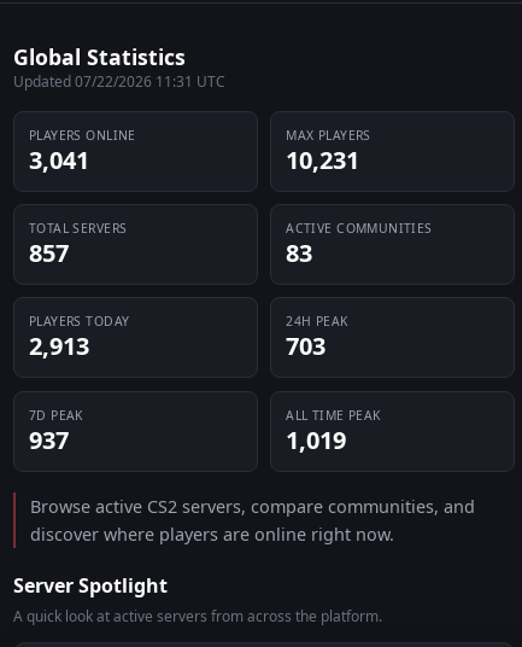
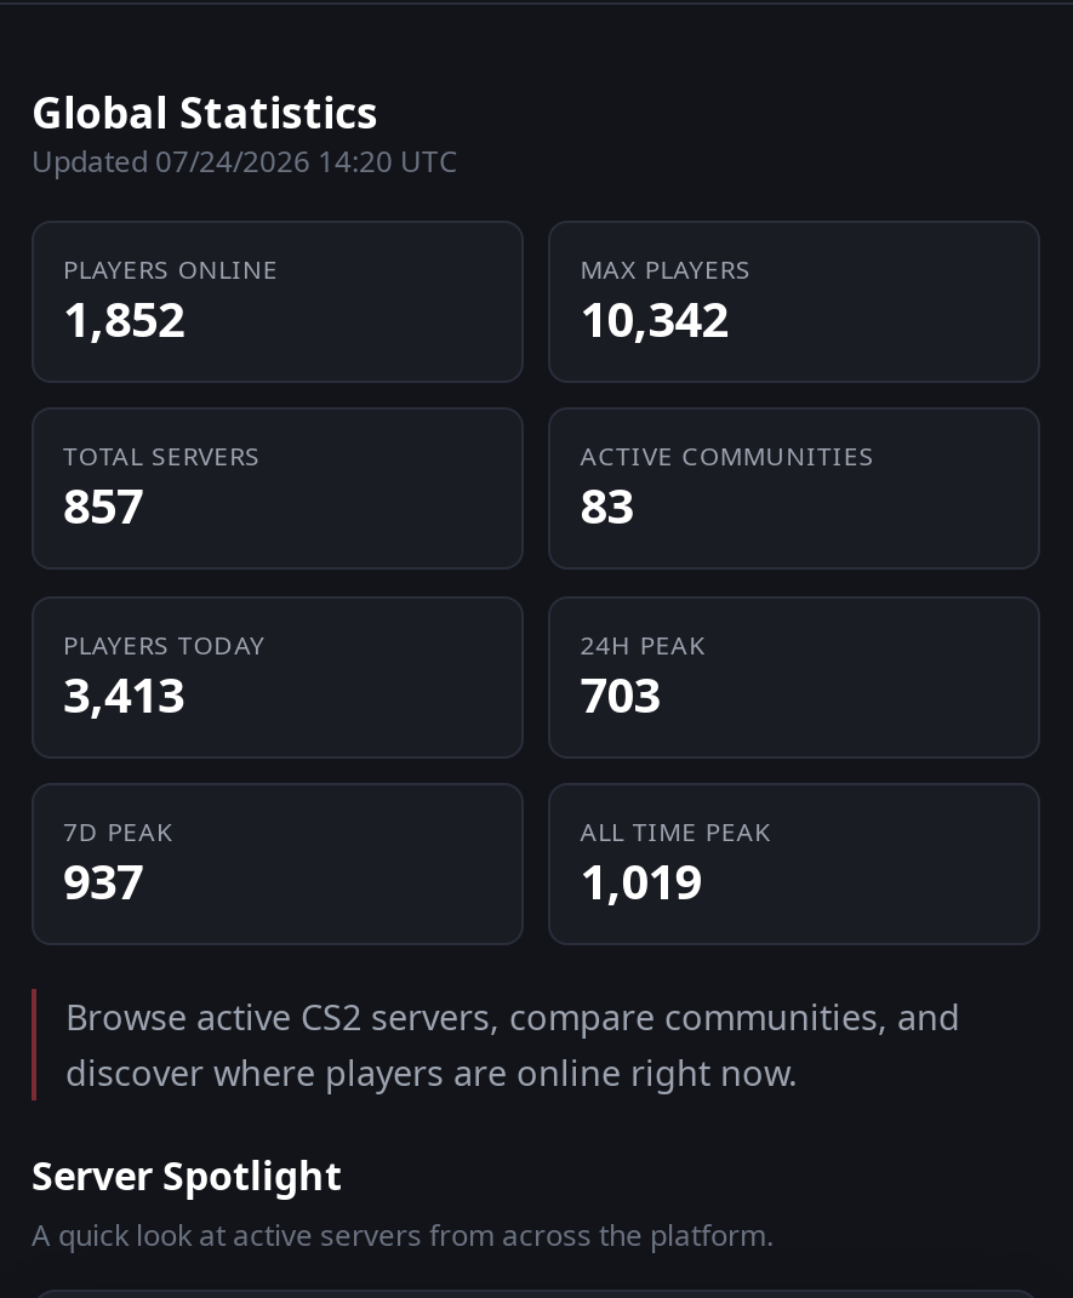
[13,71,225,91] Updated 07/22/2026 11:31 UTC -> [32,141,458,182] Updated 07/24/2026 14:20 UTC
[29,143,89,176] 3,041 -> [63,286,184,351] 1,852
[286,143,359,176] 10,231 -> [580,286,728,351] 10,342
[29,330,89,362] 2,913 -> [63,661,184,727] 3,413

